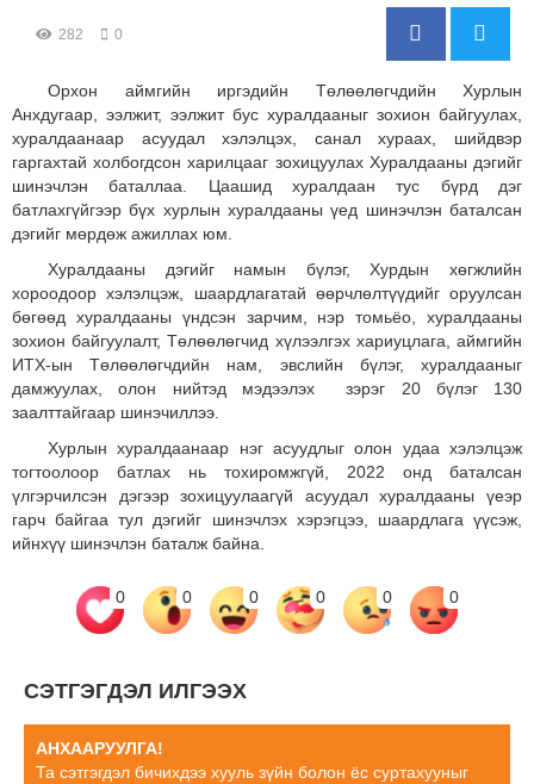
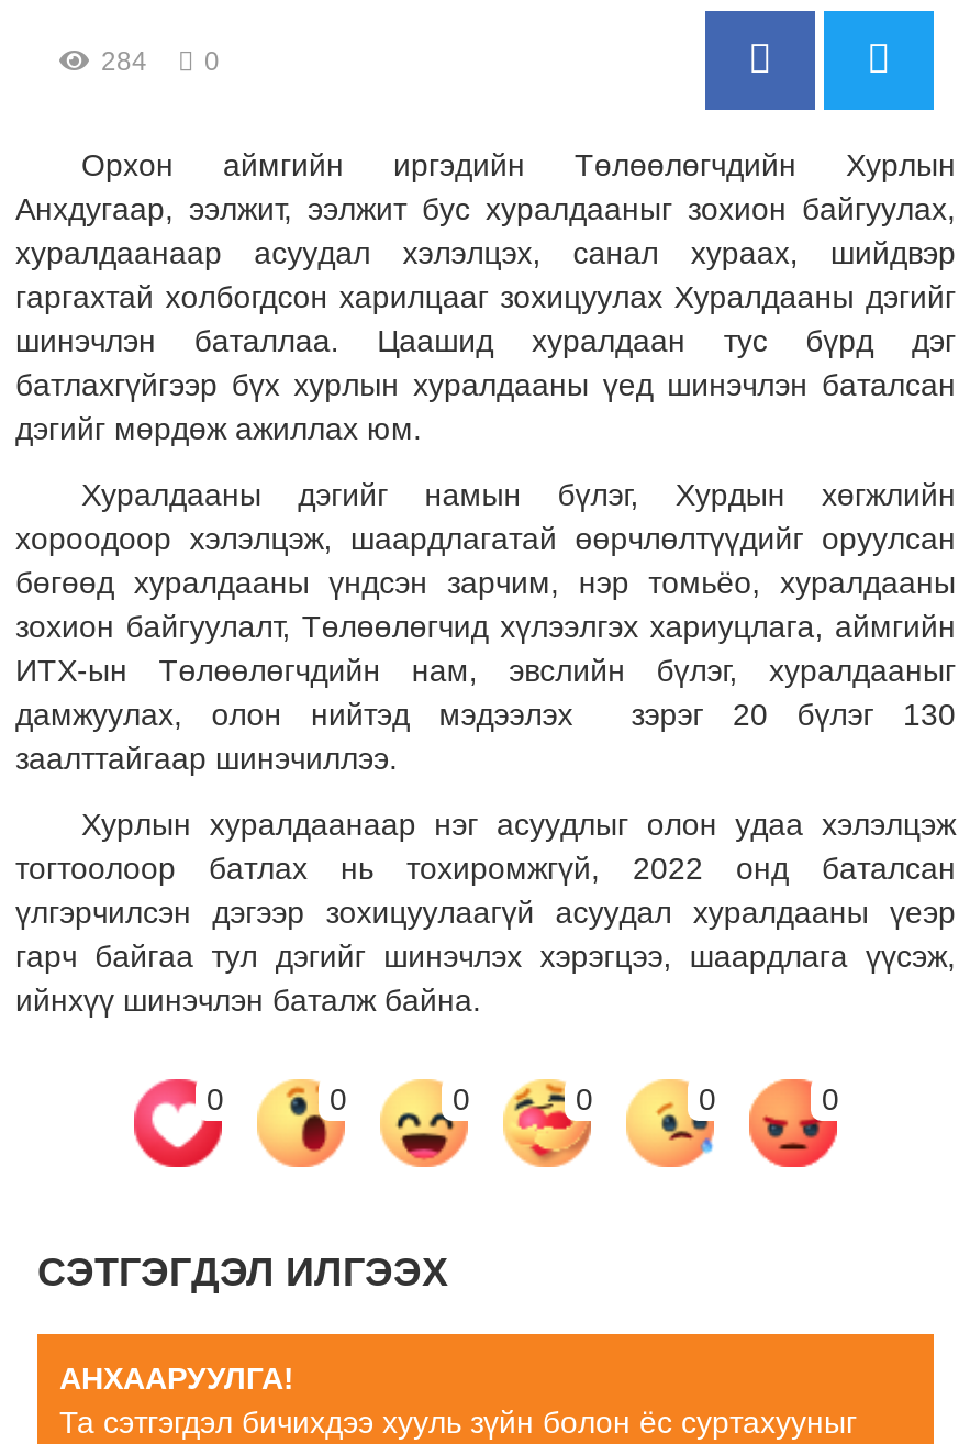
[58,26,123,42] 282 0 -> [101,45,220,76] 284 0

